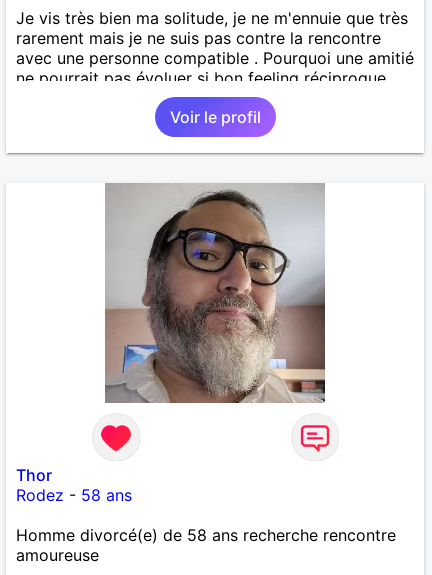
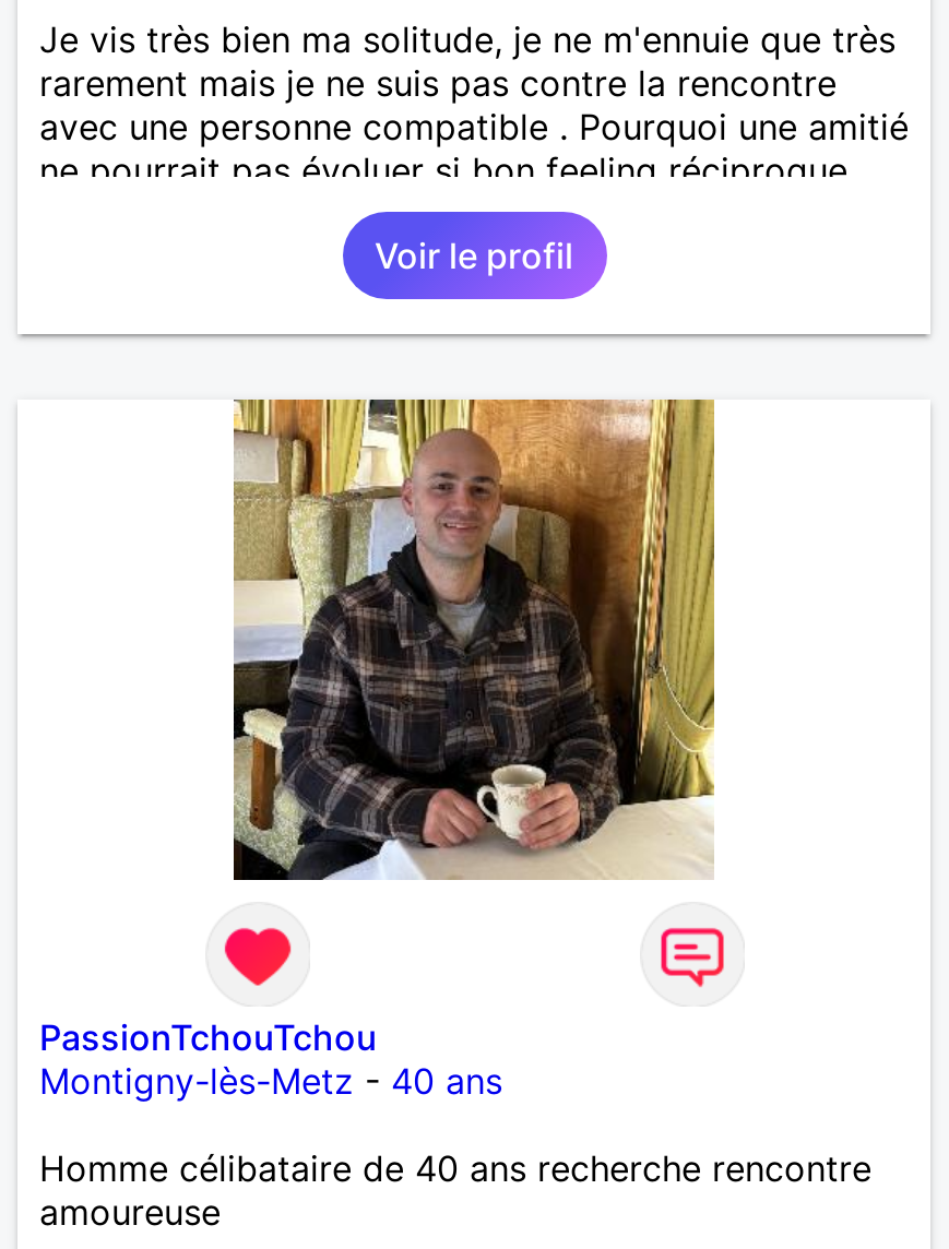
[104,183,326,404] [image] -> [232,397,716,880] [image]
[16,465,132,505] Thor | Rodez - 58 ans -> [39,1015,502,1102] PassionTchouTchou | Montigny-lès-Metz - 40 ans
[16,525,396,545] Homme divorcé(e) de 58 ans recherche rencontre -> [39,1146,871,1190] Homme célibataire de 40 ans recherche rencontre

